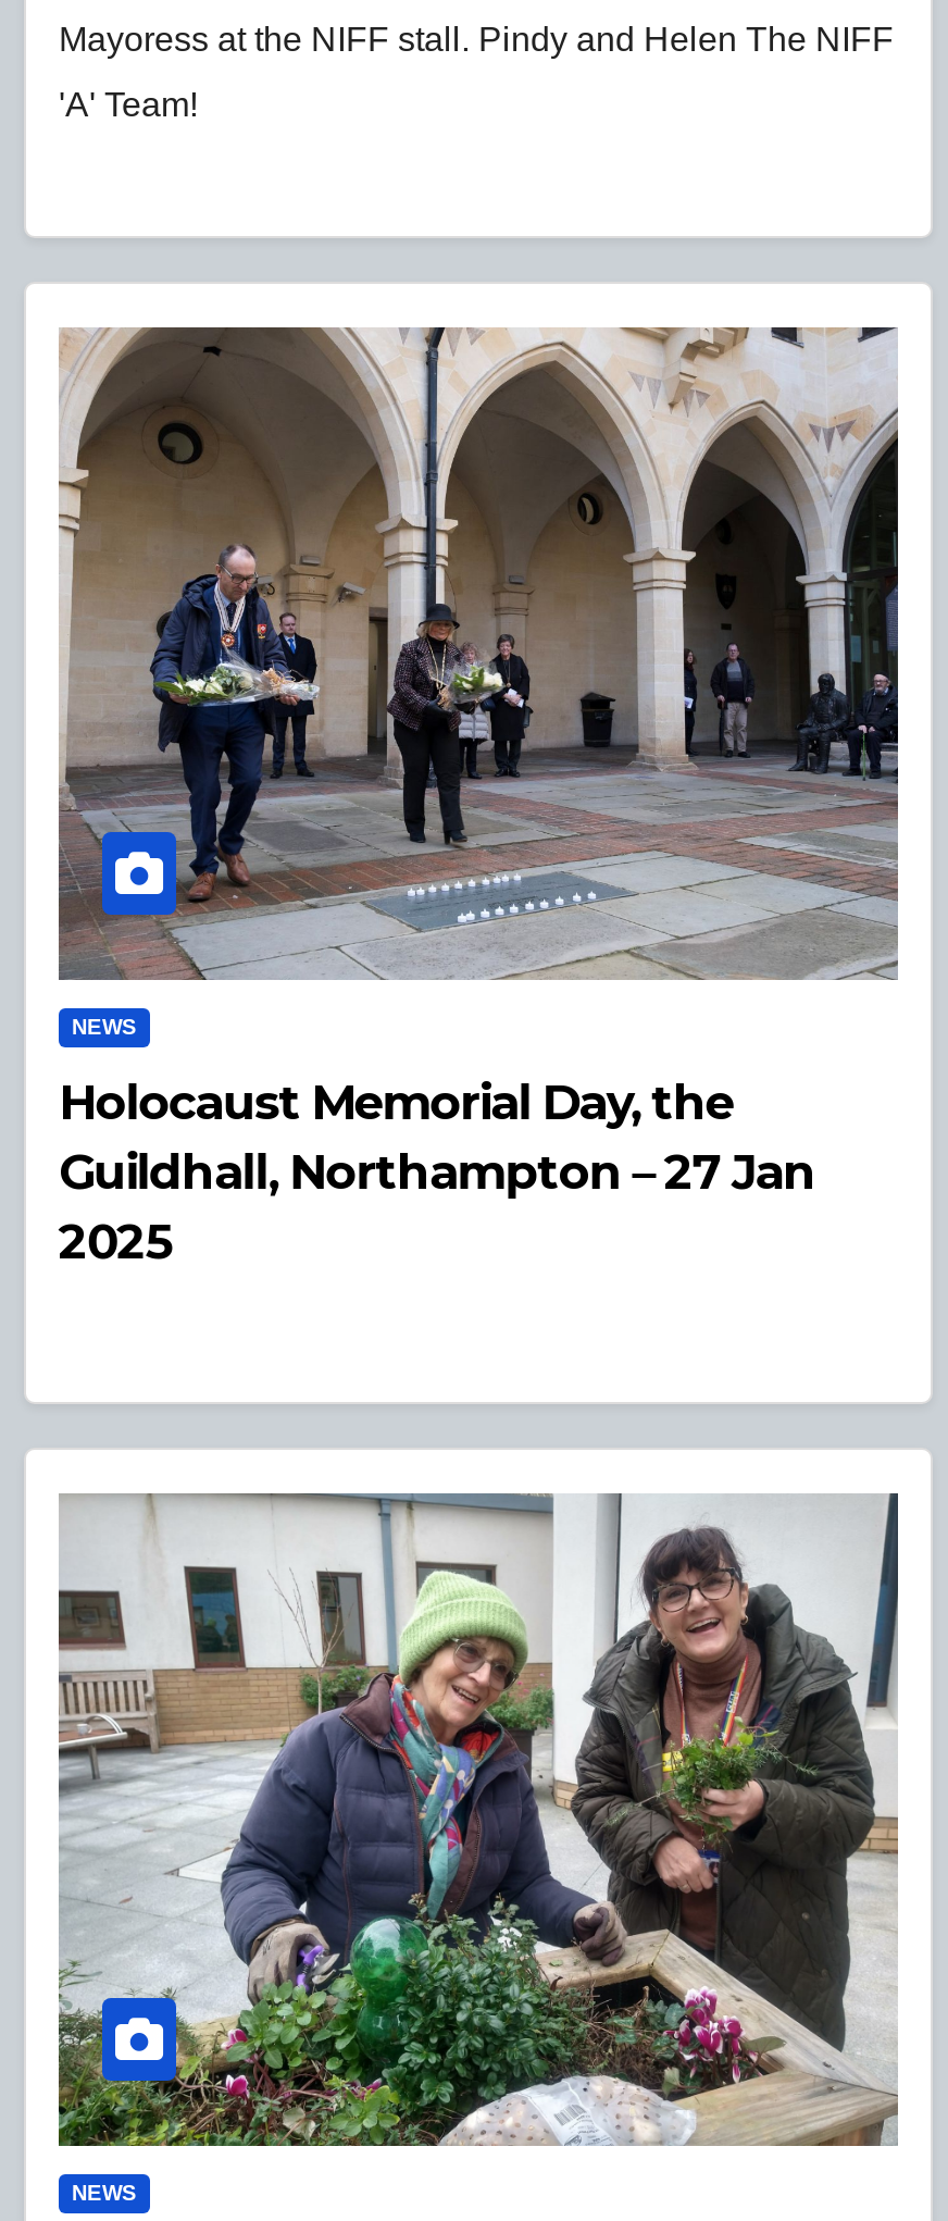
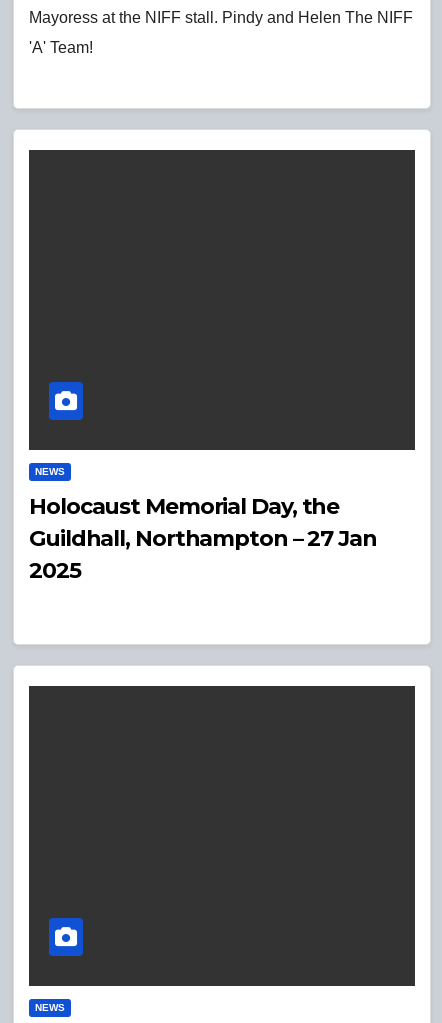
[57,325,898,980] [image] -> none
[57,1491,900,2146] [image] -> none

